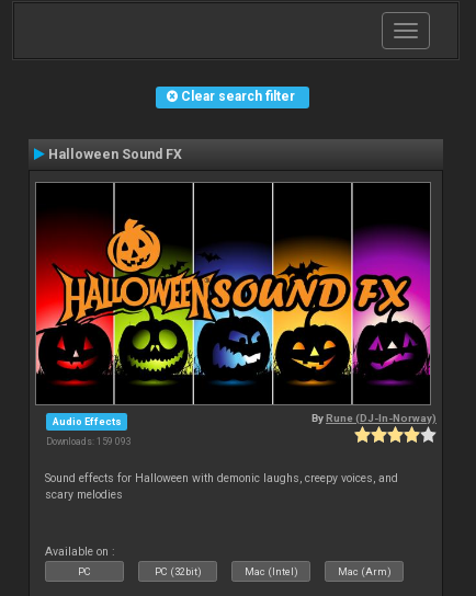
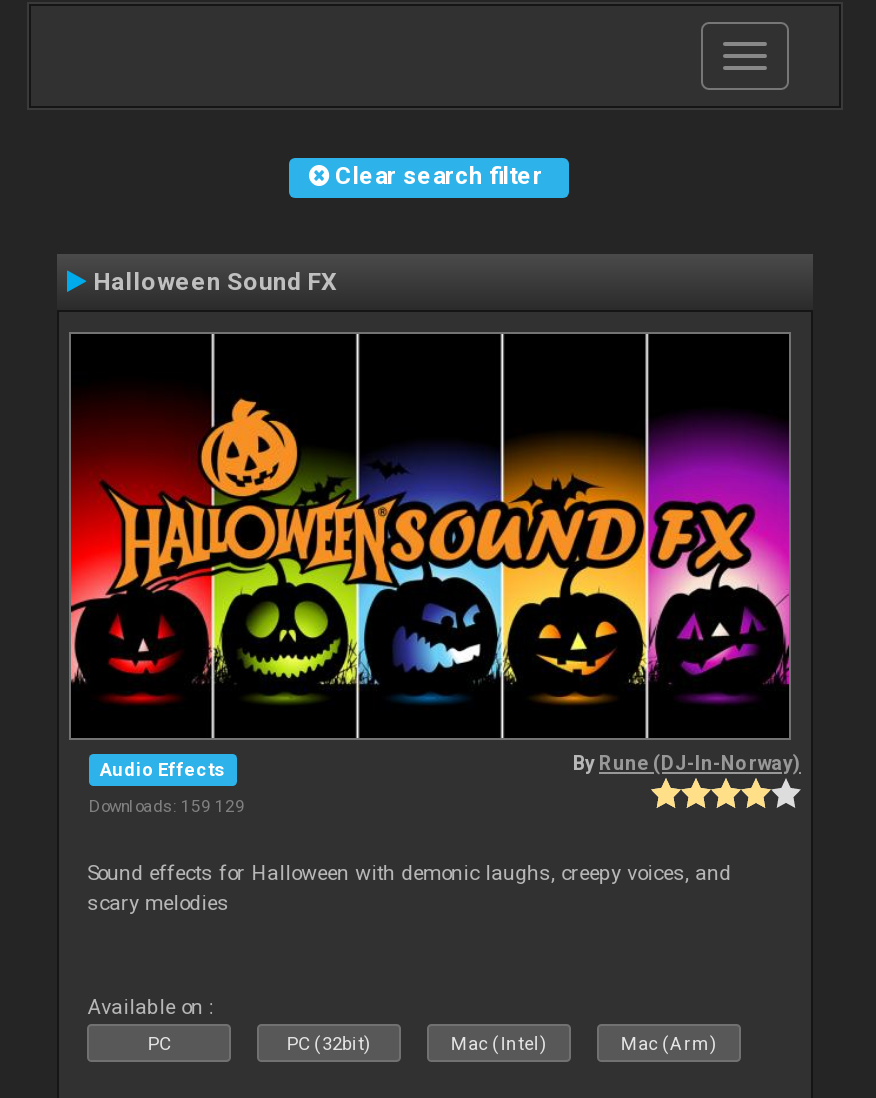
[46,436,132,447] Downloads: 159 093 -> [89,795,245,815] Downloads: 159 129

